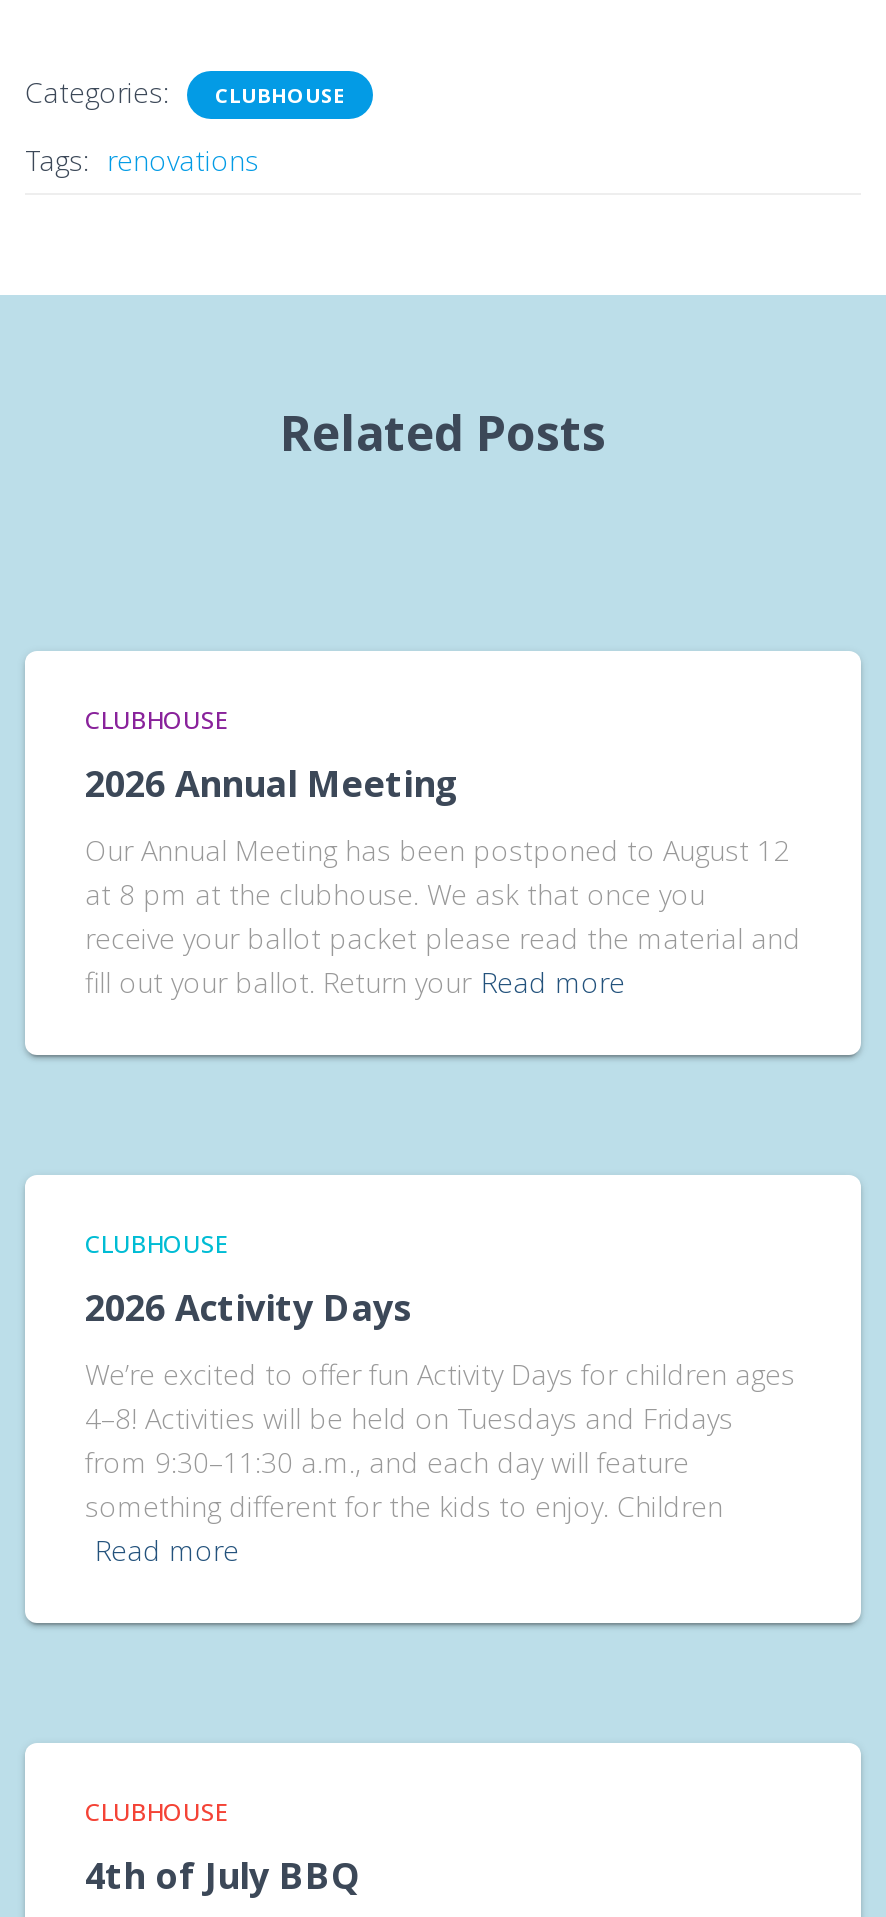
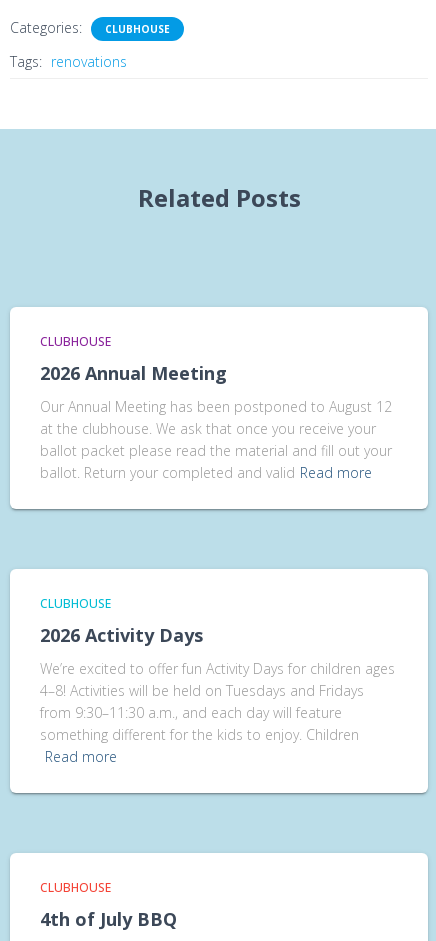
[85,875,801,1001] at 8 pm at the clubhouse. We ask that once you | receive your ballot packet please read the material and | fill out your ballot. Return your Read more -> [40,419,392,482] at the clubhouse. We ask that once you receive your | ballot packet please read the material and fill out your | ballot. Return your completed and valid Read more

